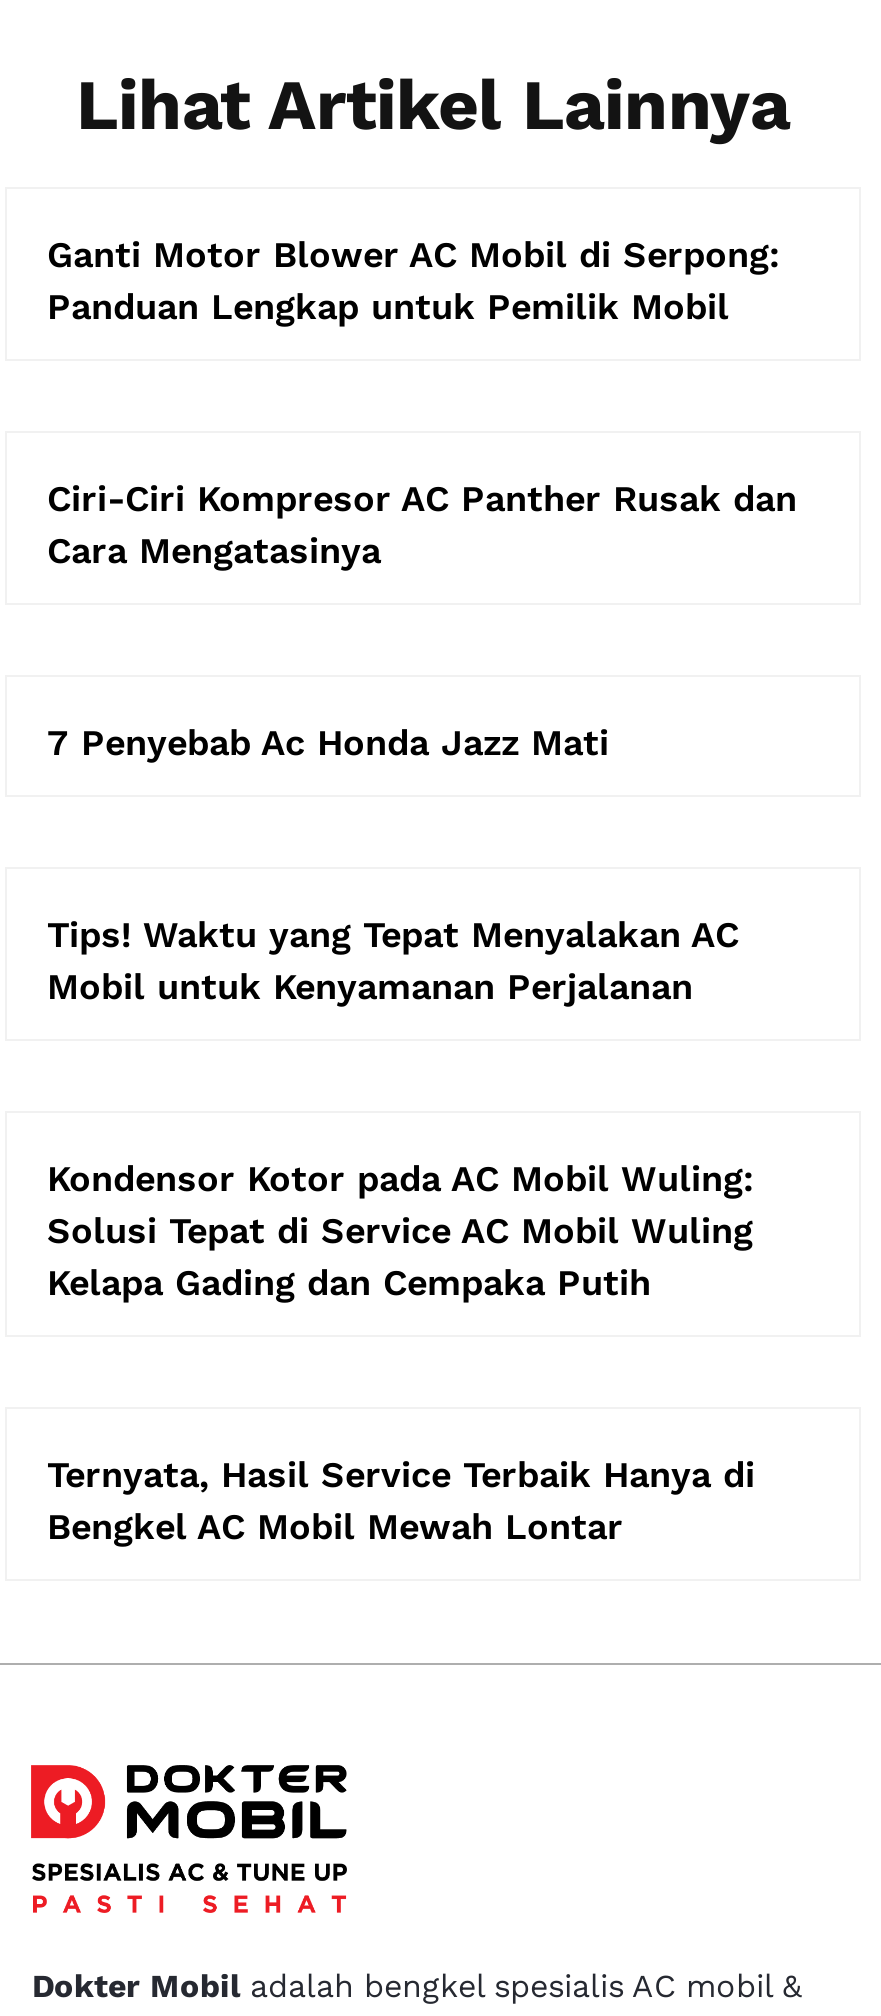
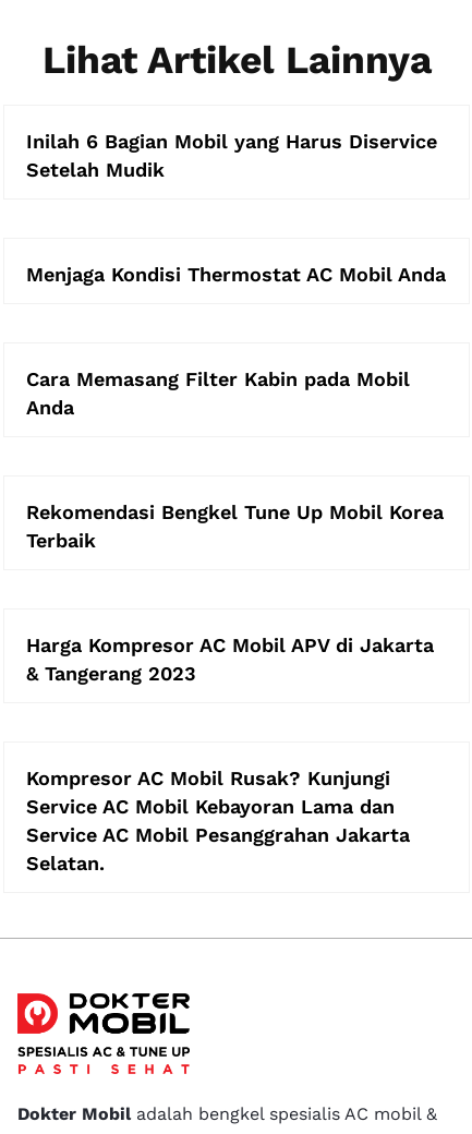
[47,232,779,326] Ganti Motor Blower AC Mobil di Serpong: | Panduan Lengkap untuk Pemilik Mobil -> [26,129,437,180] Inilah 6 Bagian Mobil yang Harus Diservice | Setelah Mudik
[47,476,797,570] Ciri-Ciri Kompresor AC Panther Rusak dan | Cara Mengatasinya -> [26,262,446,285] Menjaga Kondisi Thermostat AC Mobil Anda
[47,720,609,762] 7 Penyebab Ac Honda Jazz Mati -> [26,367,410,418] Cara Memasang Filter Kabin pada Mobil | Anda
[47,912,739,1006] Tips! Waktu yang Tepat Menyalakan AC | Mobil untuk Kenyamanan Perjalanan -> [26,500,444,551] Rekomendasi Bengkel Tune Up Mobil Korea | Terbaik
[47,1156,753,1302] Kondensor Kotor pada AC Mobil Wuling: | Solusi Tepat di Service AC Mobil Wuling | Kelapa Gading dan Cempaka Putih -> [26,633,434,684] Harga Kompresor AC Mobil APV di Jakarta | & Tangerang 2023
[47,1452,755,1546] Ternyata, Hasil Service Terbaik Hanya di | Bengkel AC Mobil Mewah Lontar -> [26,766,410,874] Kompresor AC Mobil Rusak? Kunjungi | Service AC Mobil Kebayoran Lama dan | Service AC Mobil Pesanggrahan Jakarta | Selatan.

